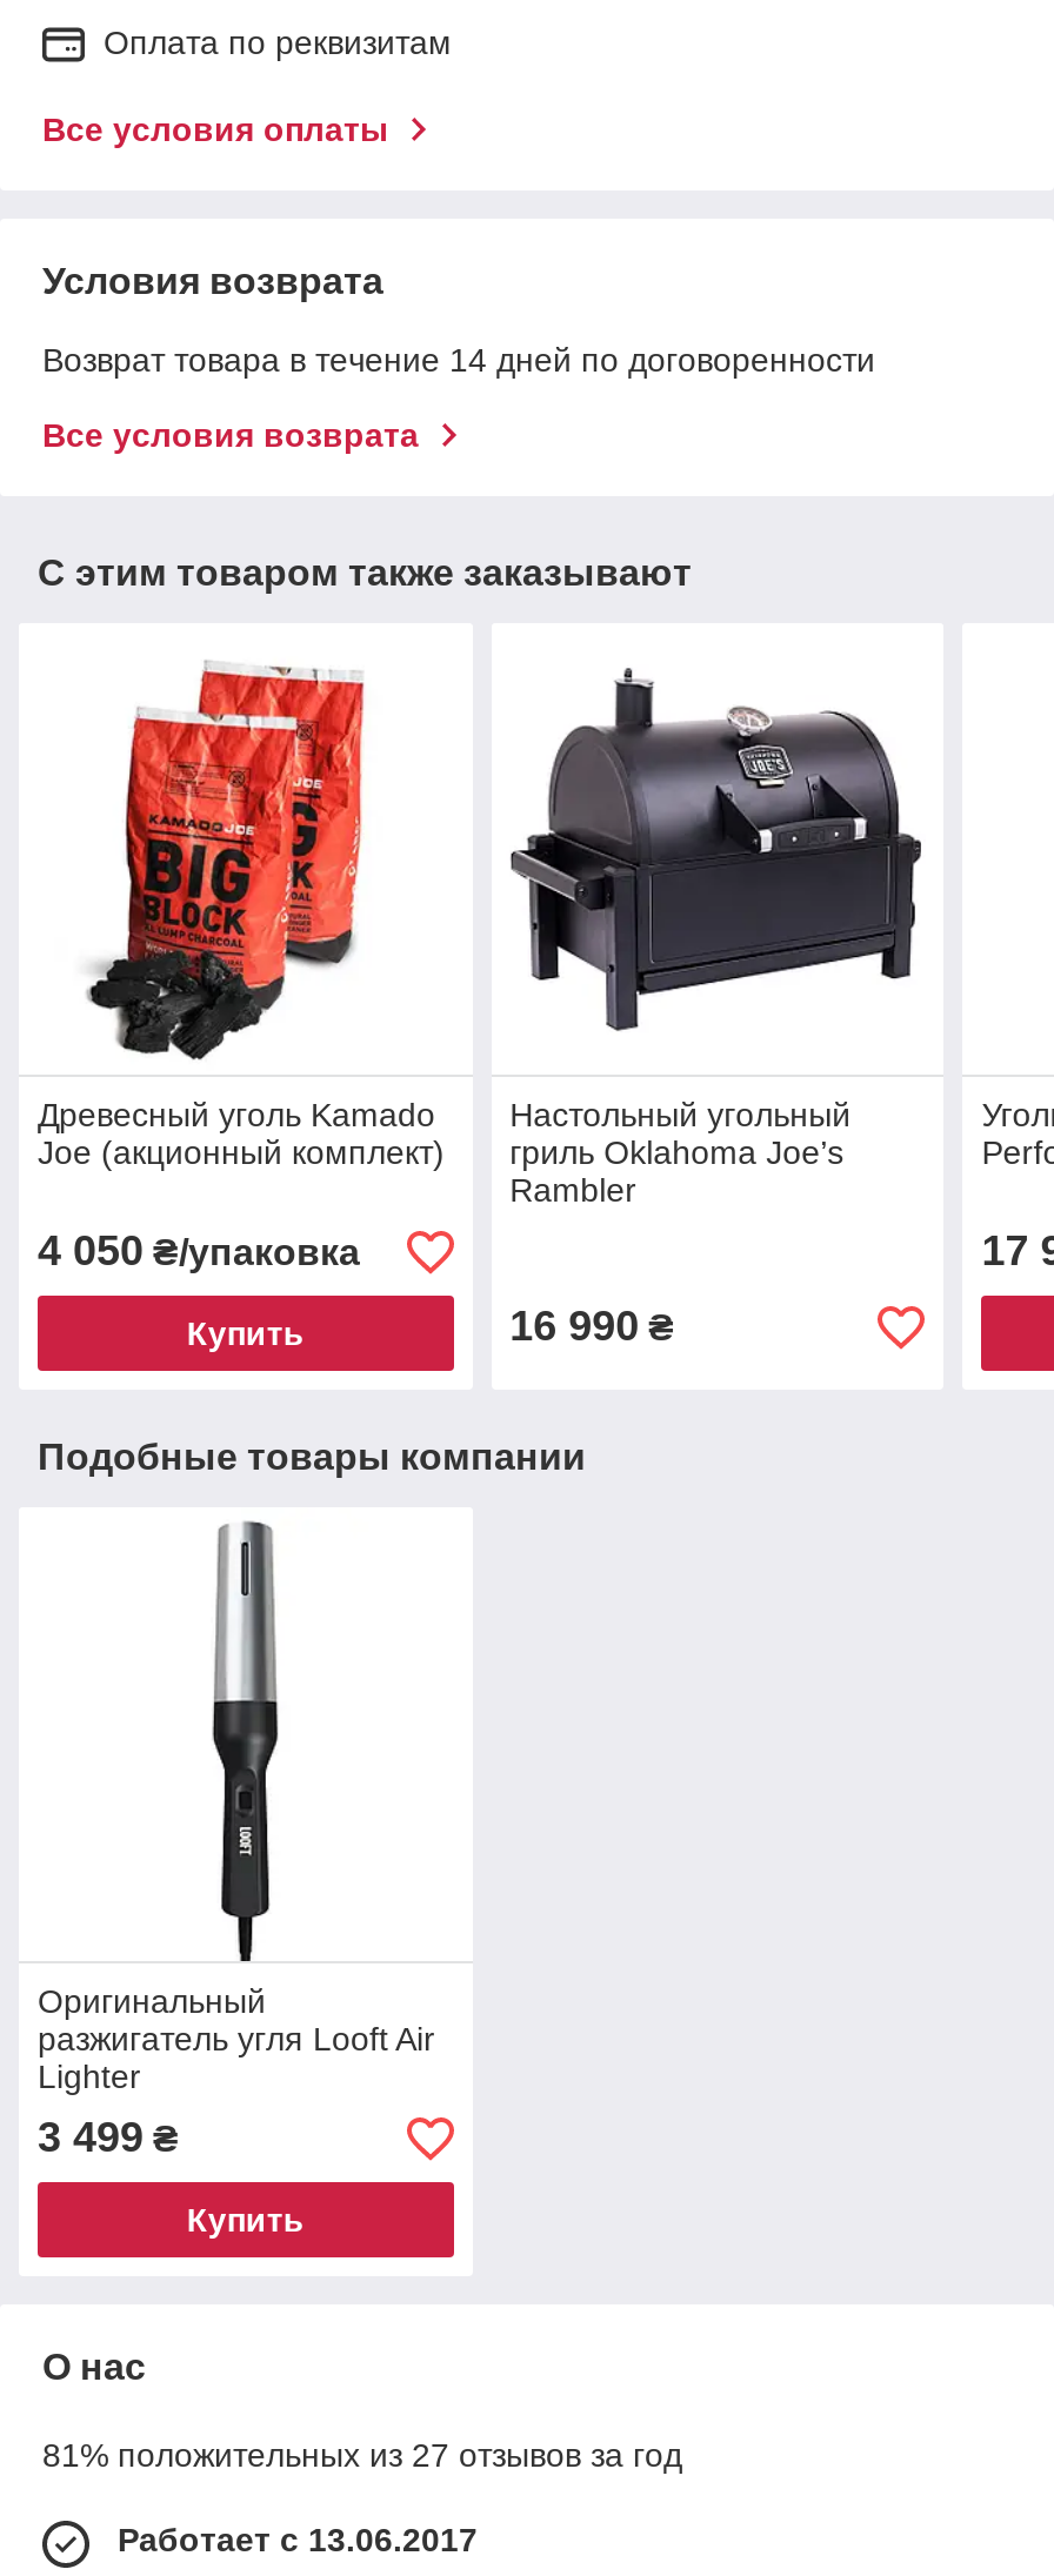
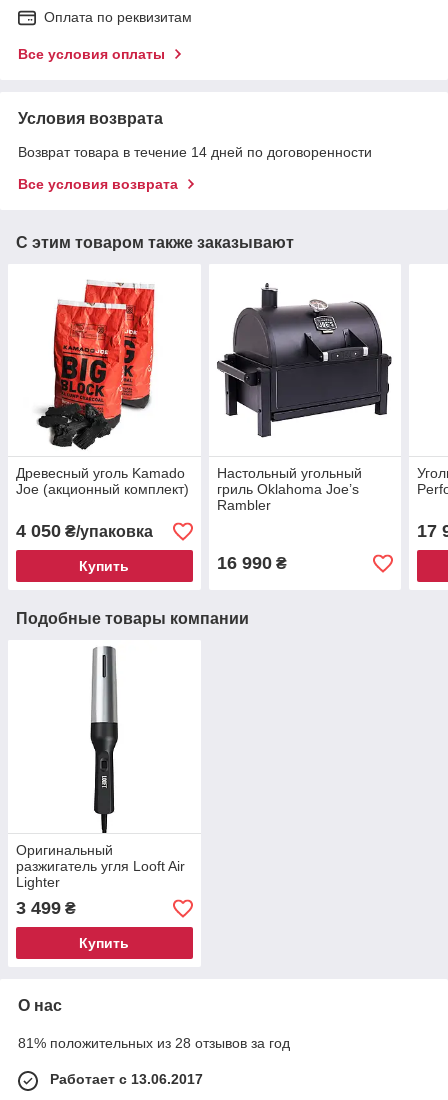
[42,2436,682,2474] 81% положительных из 27 отзывов за год -> [18,1035,290,1051] 81% положительных из 28 отзывов за год

